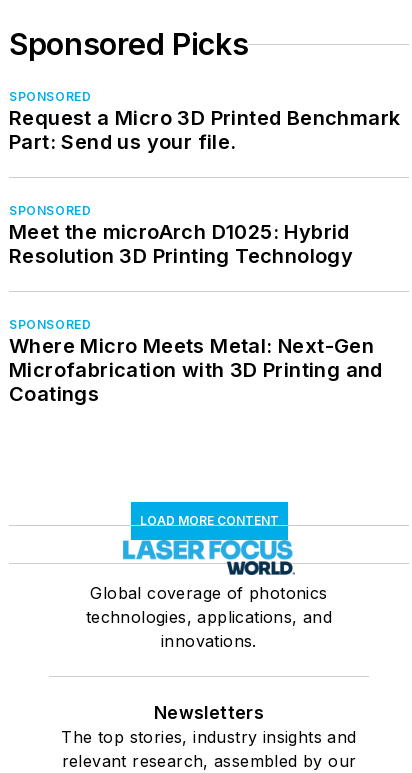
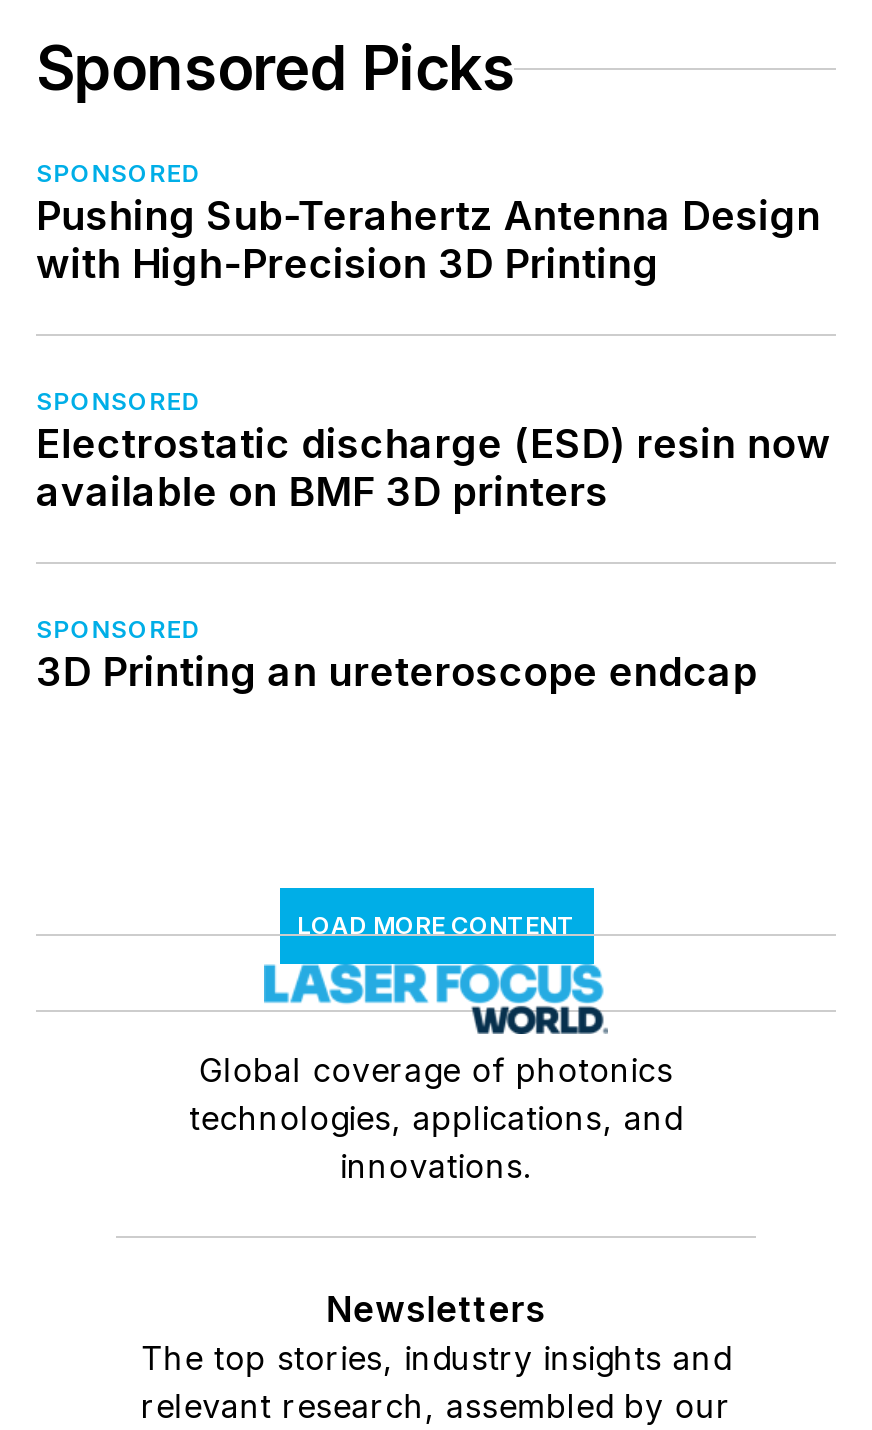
[9,106,400,154] Request a Micro 3D Printed Benchmark | Part: Send us your file. -> [36,192,825,288] Pushing Sub-Terahertz Antenna Design | with High-Precision 3D Printing
[9,220,353,268] Meet the microArch D1025: Hybrid | Resolution 3D Printing Technology -> [36,420,831,516] Electrostatic discharge (ESD) resin now | available on BMF 3D printers
[9,334,383,406] Where Micro Meets Metal: Next-Gen | Microfabrication with 3D Printing and | Coatings -> [36,648,757,696] 3D Printing an ureteroscope endcap

